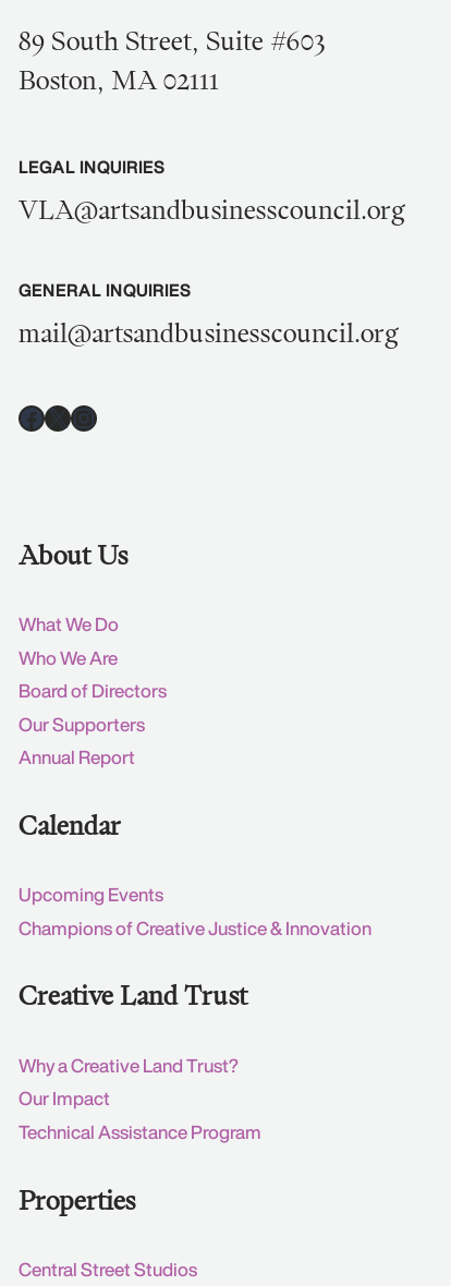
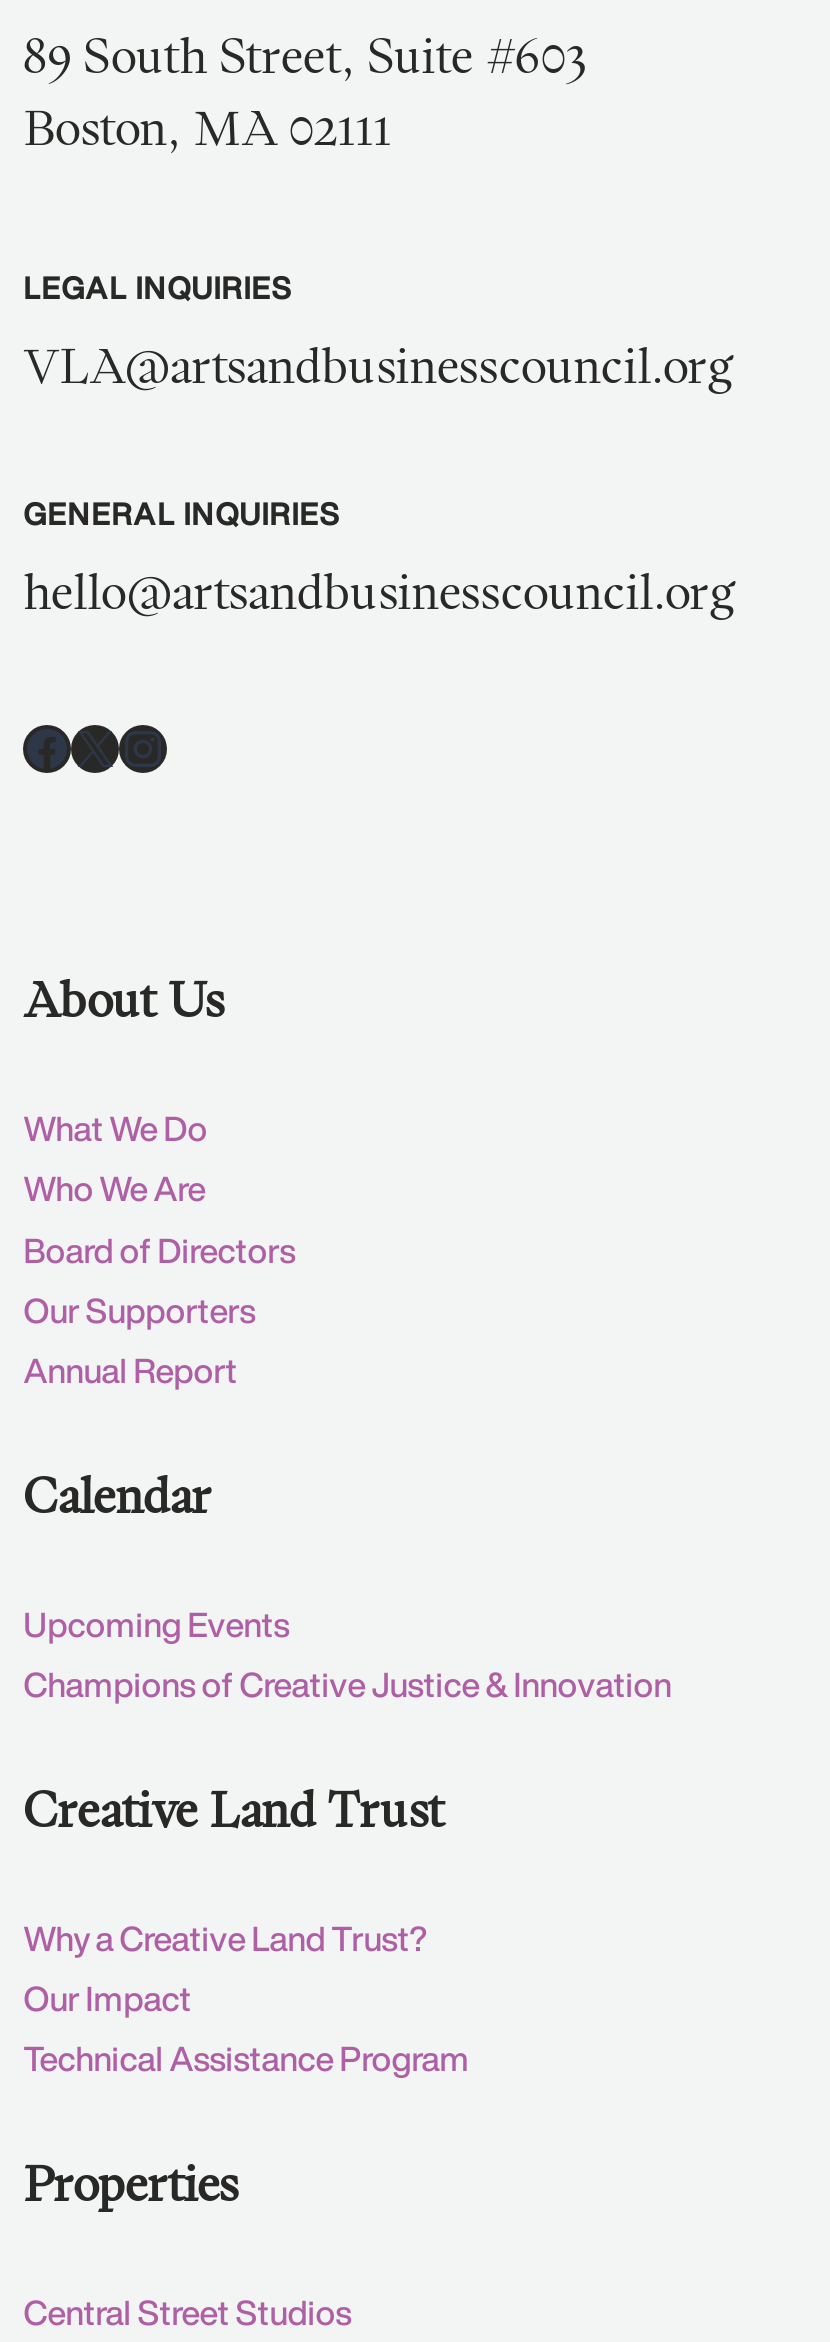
[19,315,398,351] mail@artsandbusinesscouncil.org -> [23,560,733,626] hello@artsandbusinesscouncil.org

